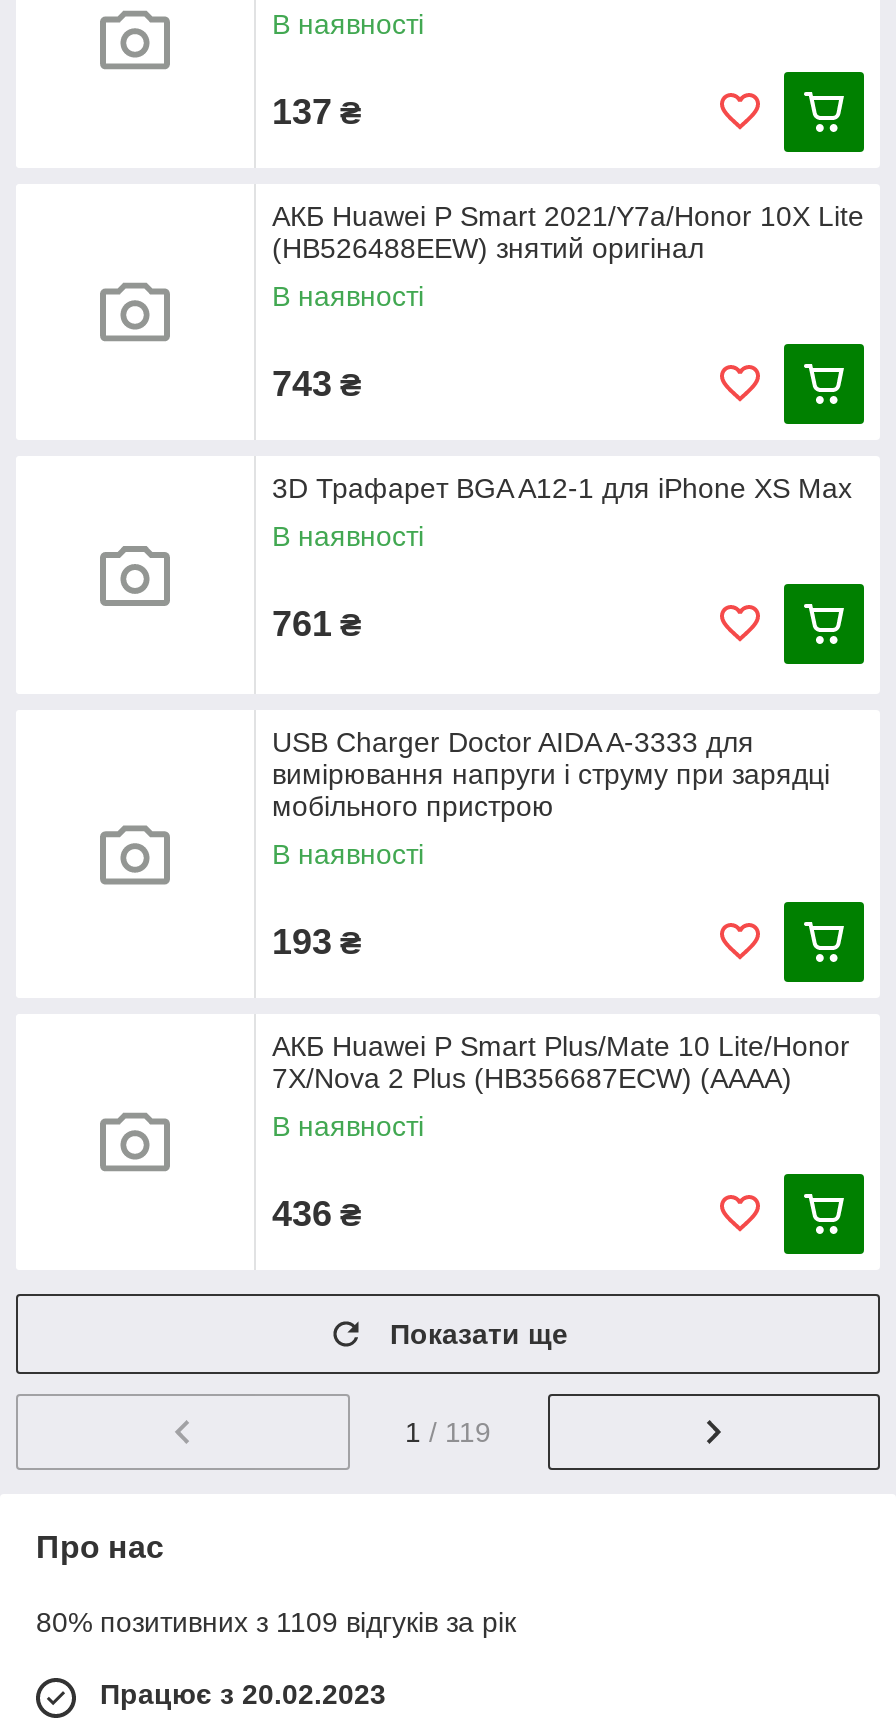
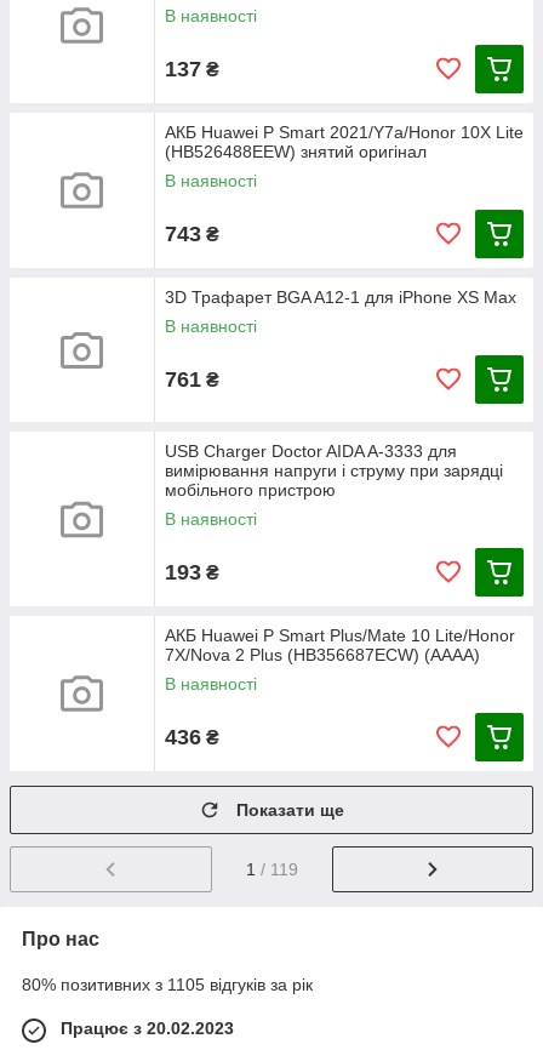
[36,1606,516,1638] 80% позитивних з 1109 відгуків за рік -> [22,975,313,994] 80% позитивних з 1105 відгуків за рік

